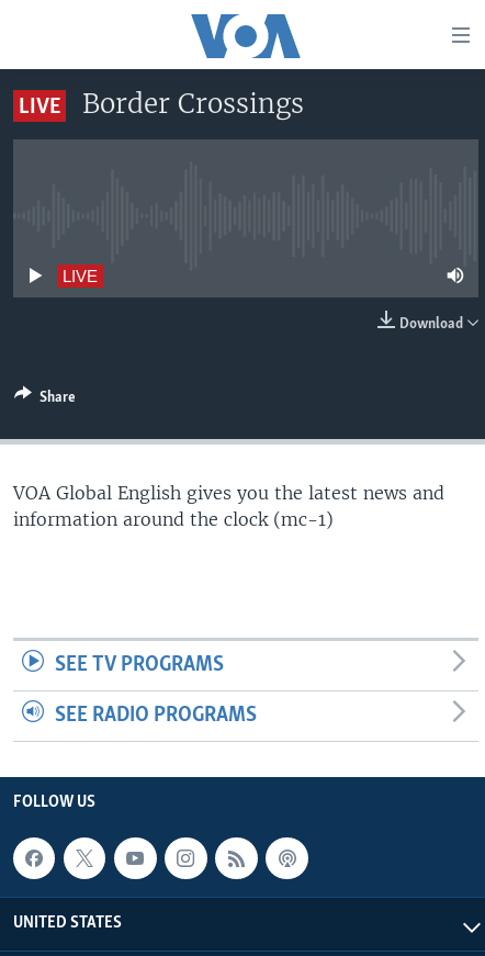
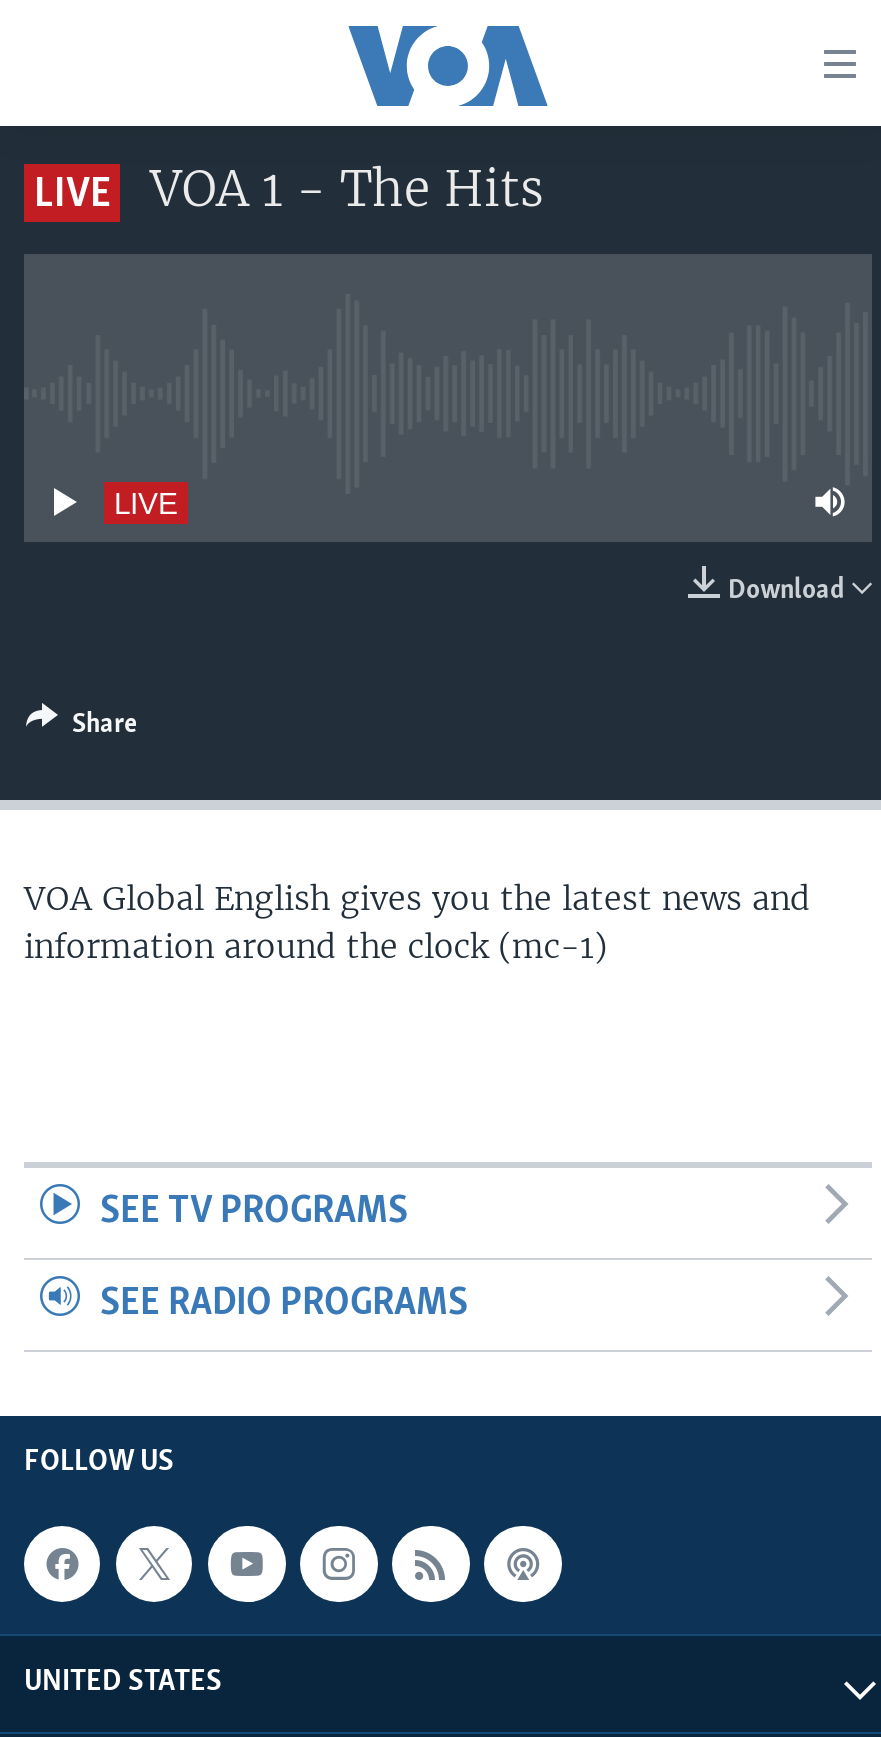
[82,87,304,121] Border Crossings -> [150,158,544,220] VOA 1 - The Hits

